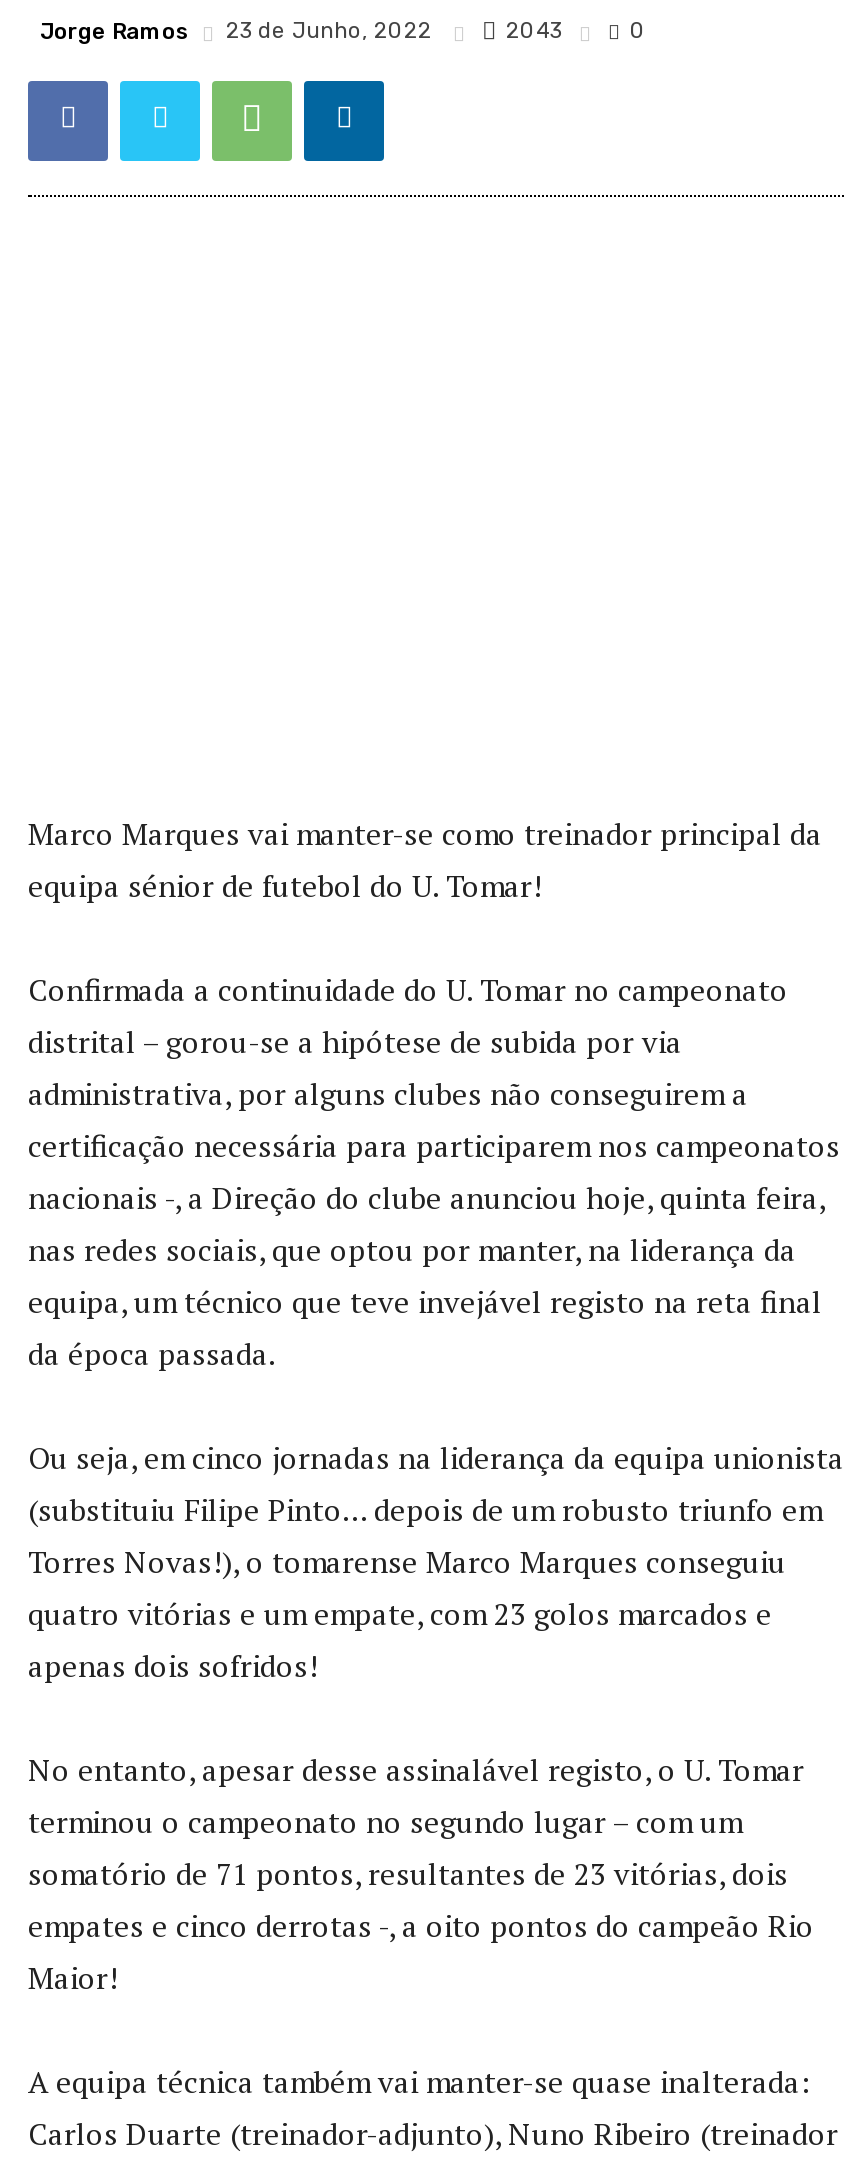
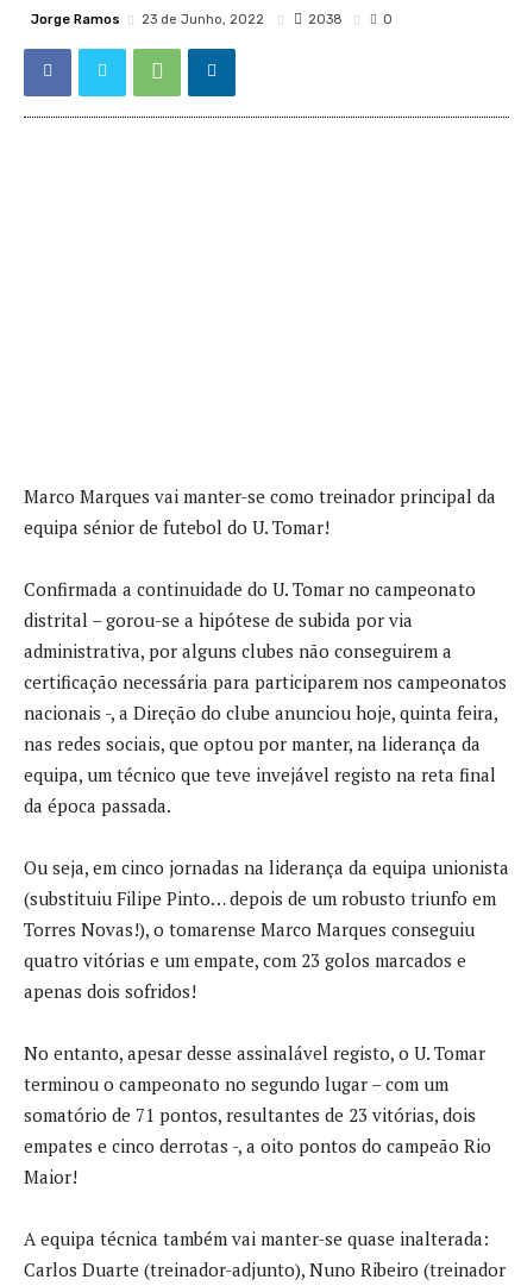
[506,19,562,45] 2043 -> [308,12,343,27] 2038

